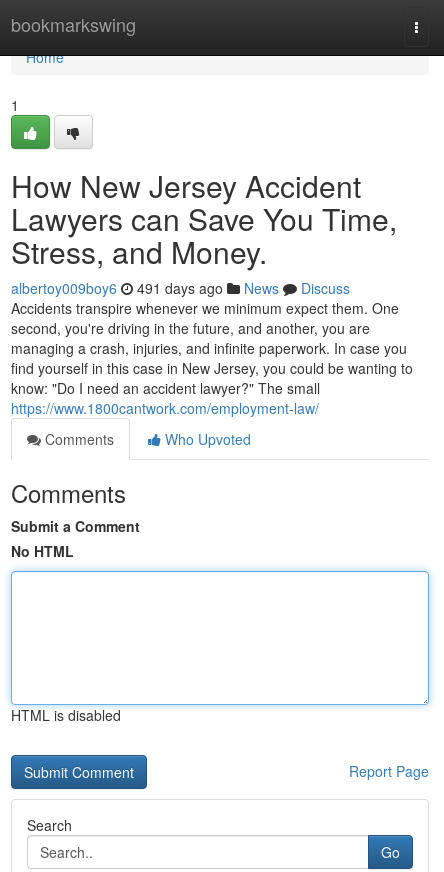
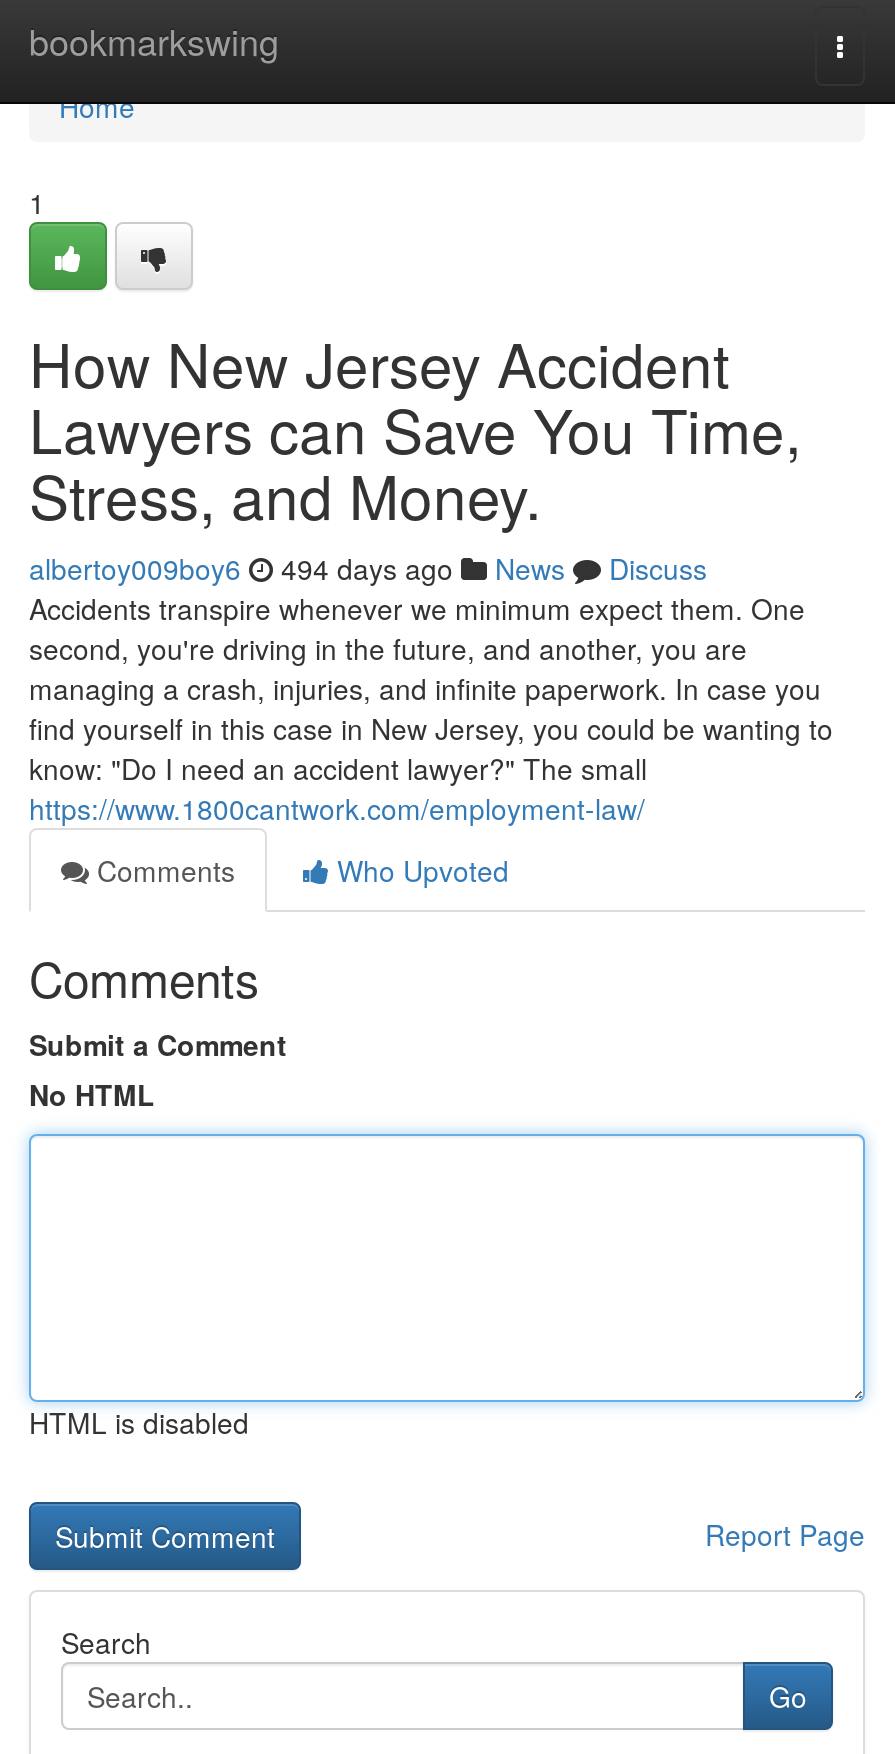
[11,278,350,298] albertoy009boy6 491 days ago News Discuss -> [29,548,707,588] albertoy009boy6 494 days ago News Discuss

